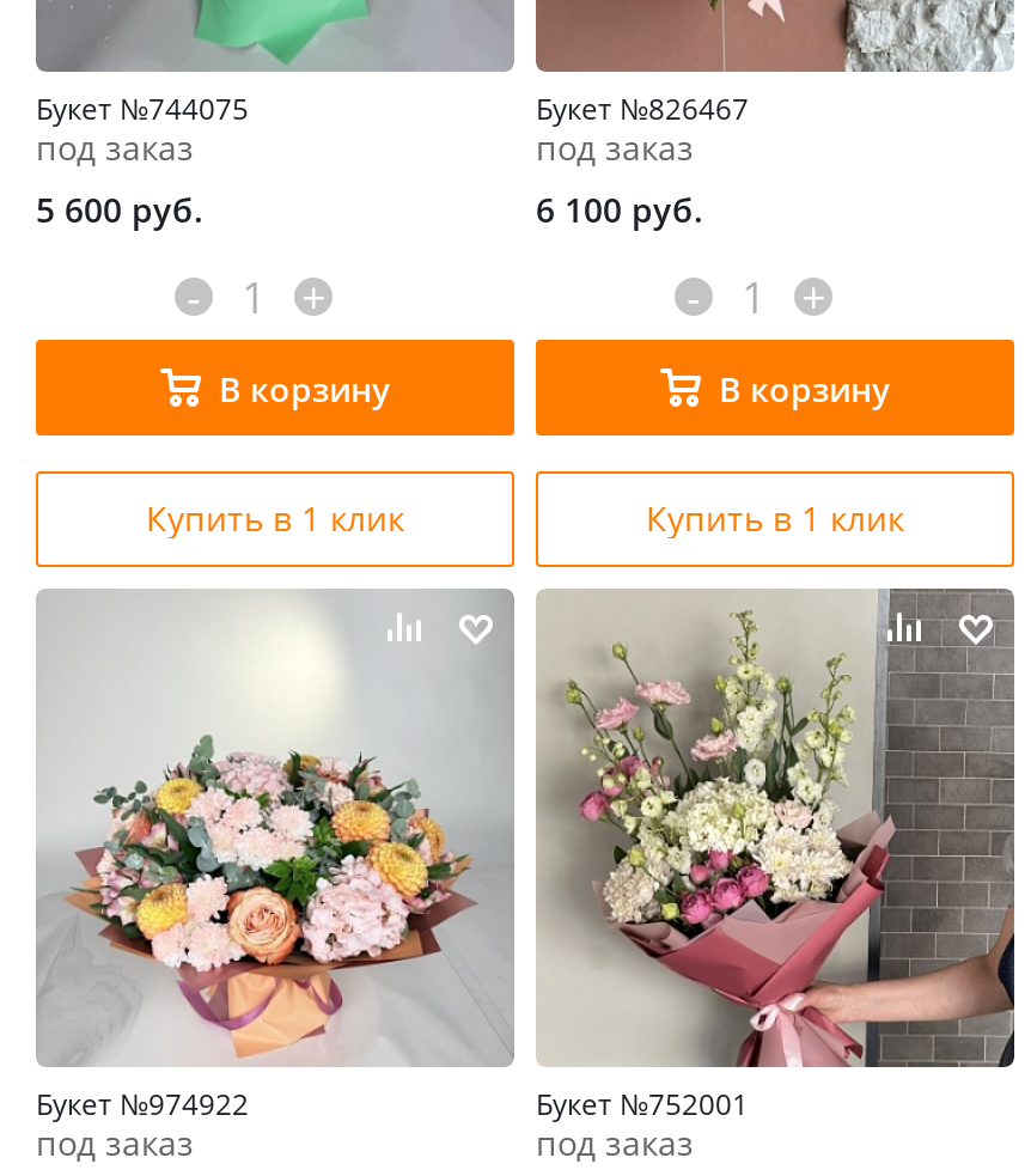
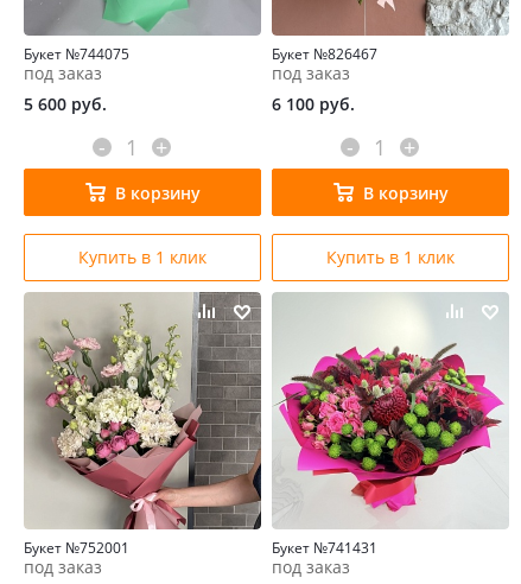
[36,591,512,1125] [image] | Букет №974922 -> [24,292,261,558] [image] | Букет №752001
[536,589,1017,1125] [image] | Букет №752001 -> [272,293,509,558] [image] | Букет №741431

